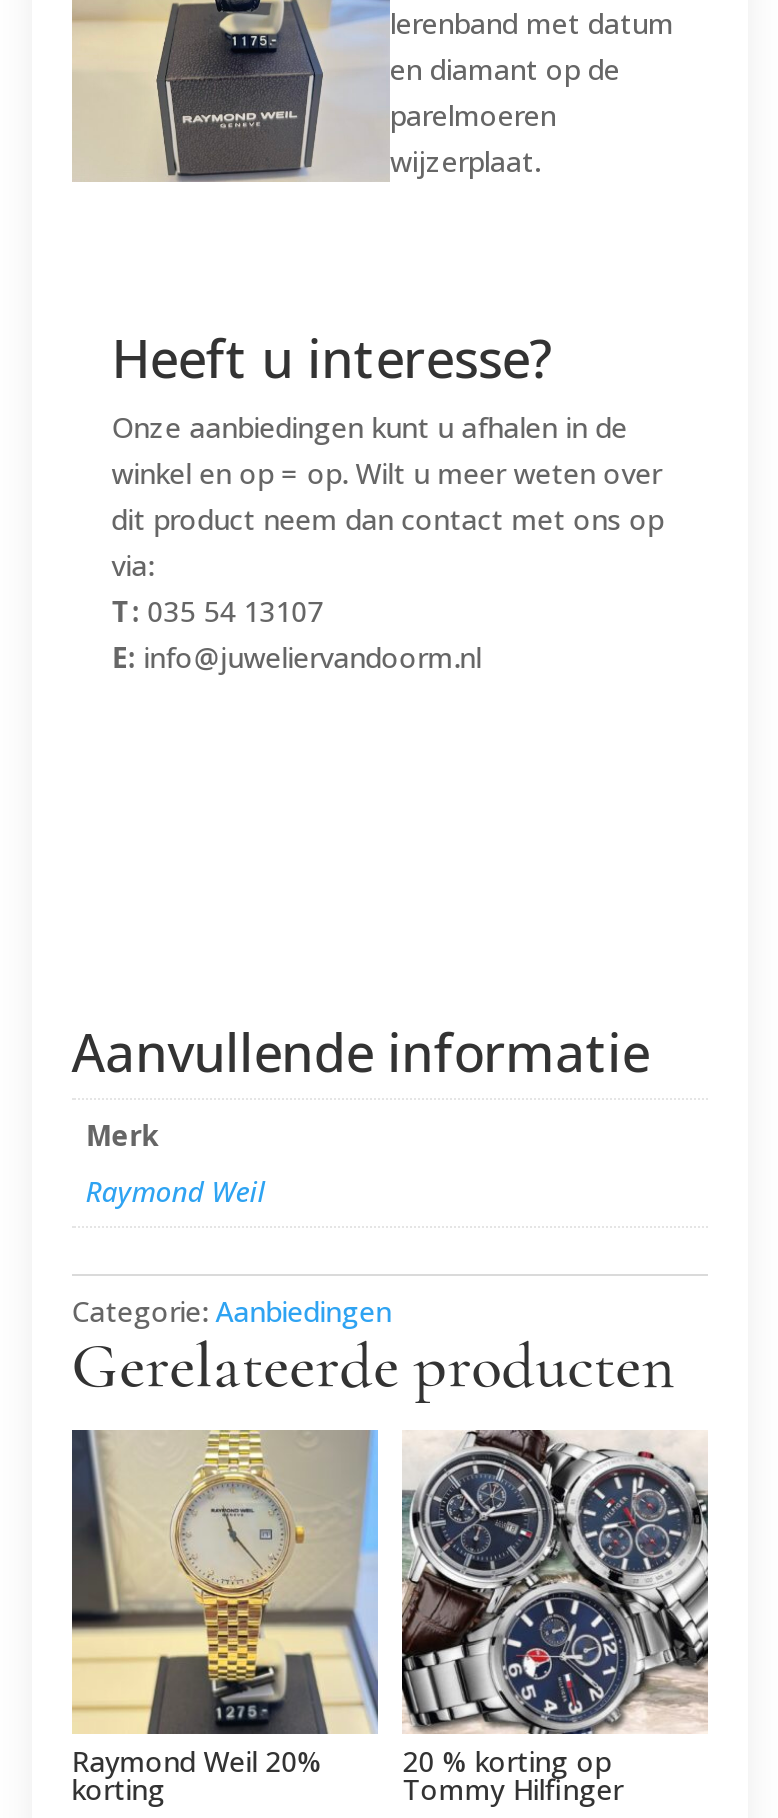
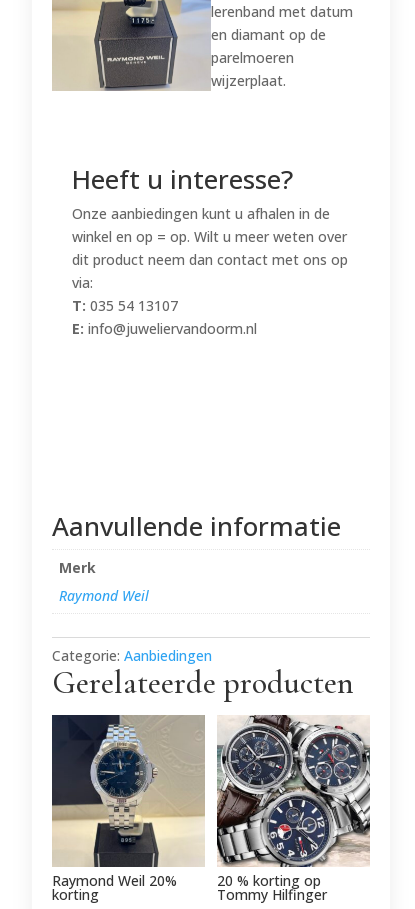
[72,1428,380,1736] [image] -> [52,714,206,867] [image]

